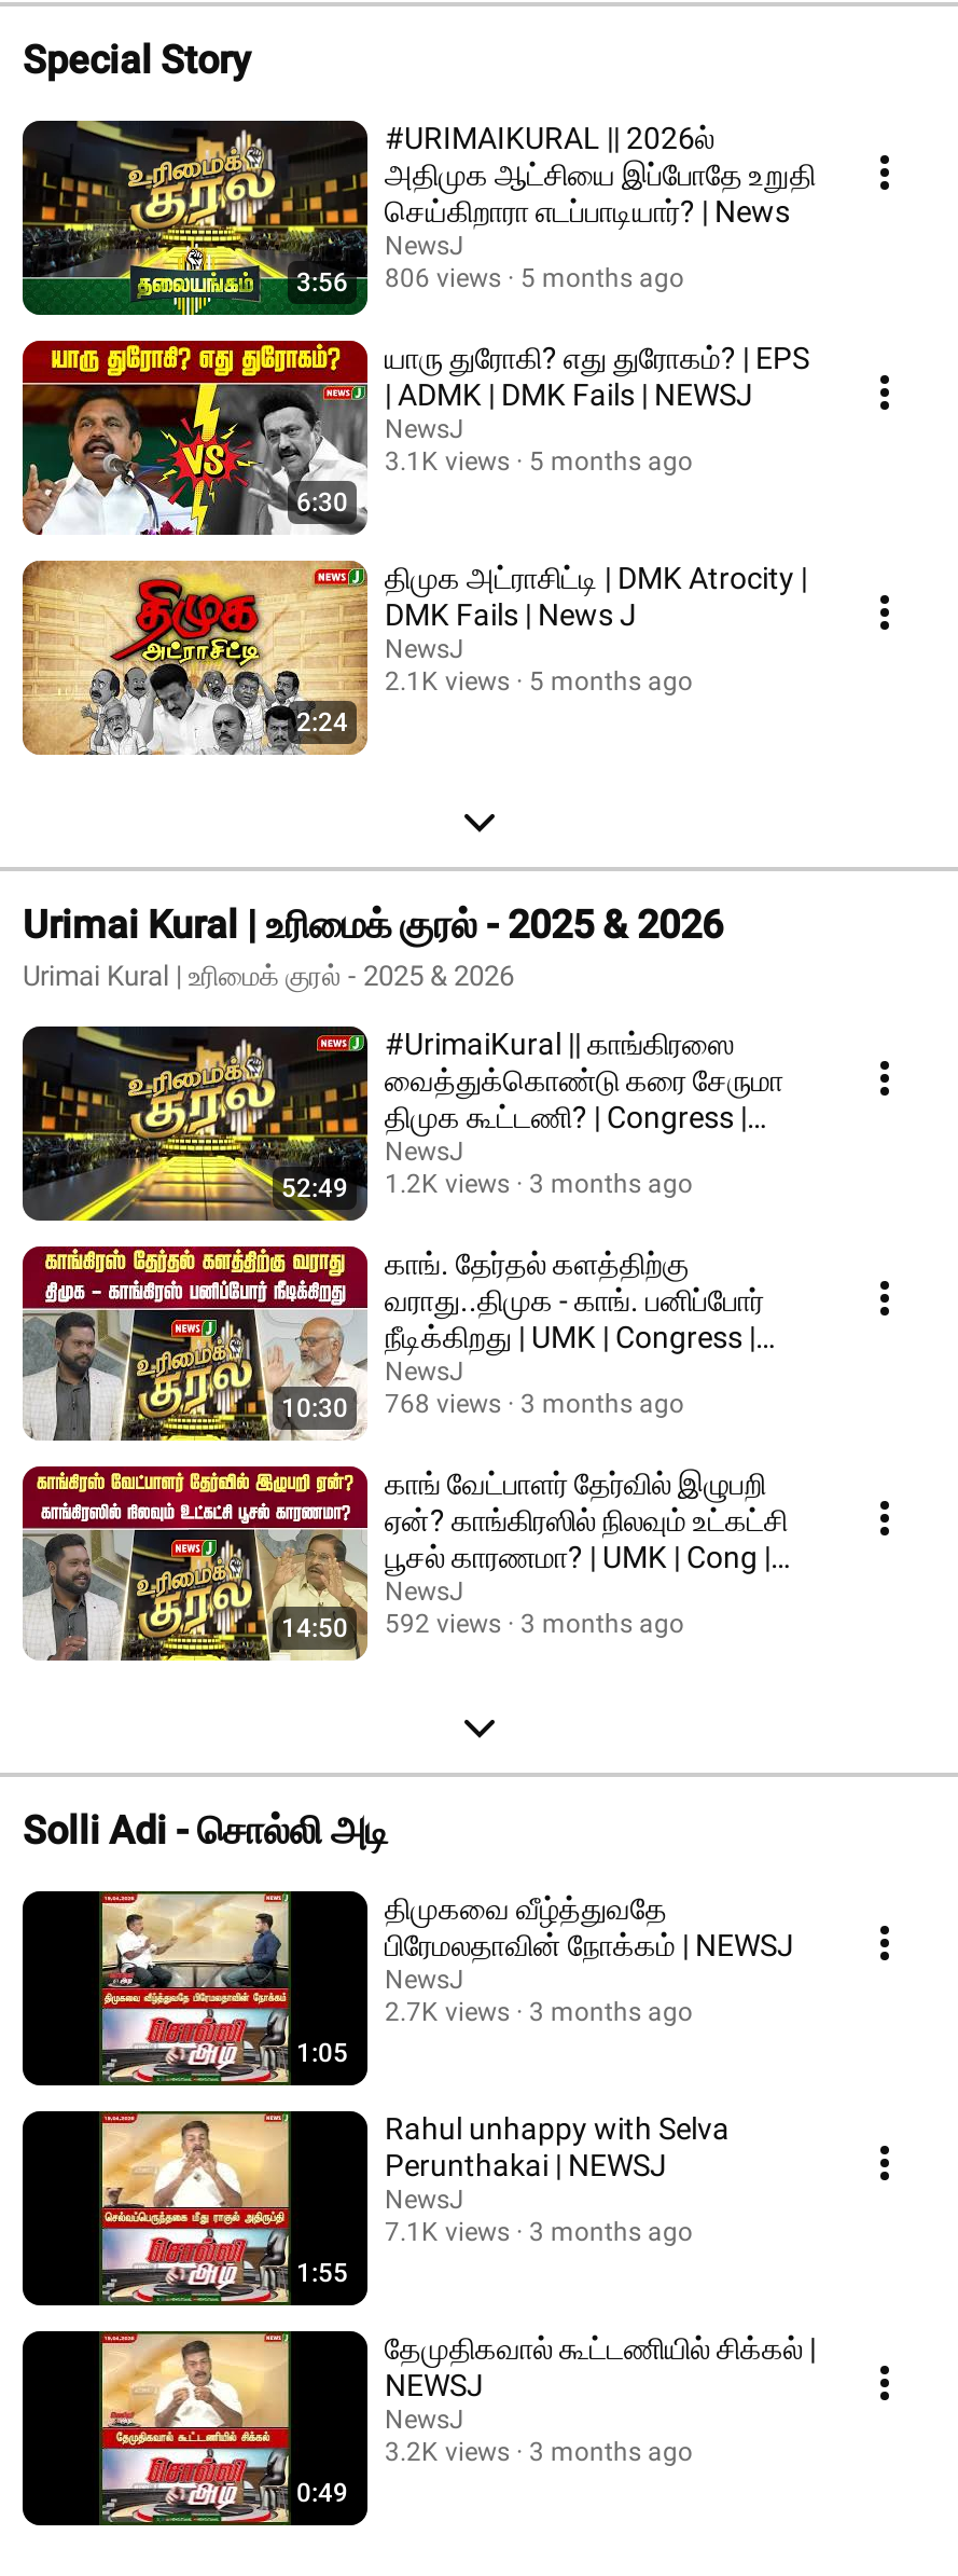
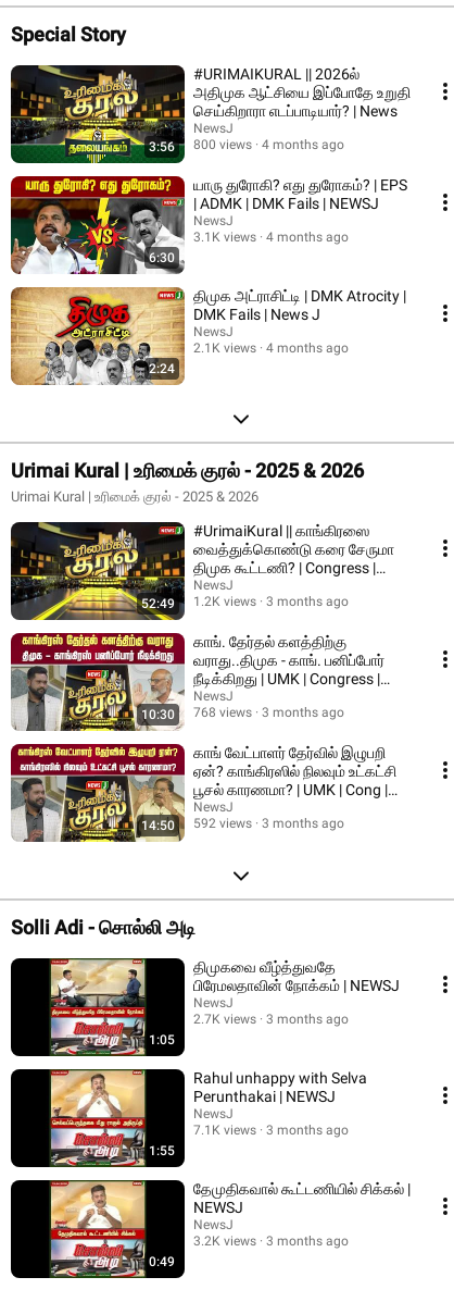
[385,263,501,293] 806 views -> [193,137,252,152] 800 views
[520,263,684,293] 5 months ago -> [262,137,344,152] 4 months ago
[385,446,693,477] 3.1K views 5 months ago -> [193,230,349,245] 3.1K views 4 months ago
[385,666,693,697] 2.1K views 5 months ago -> [193,340,349,356] 2.1K views 4 months ago

